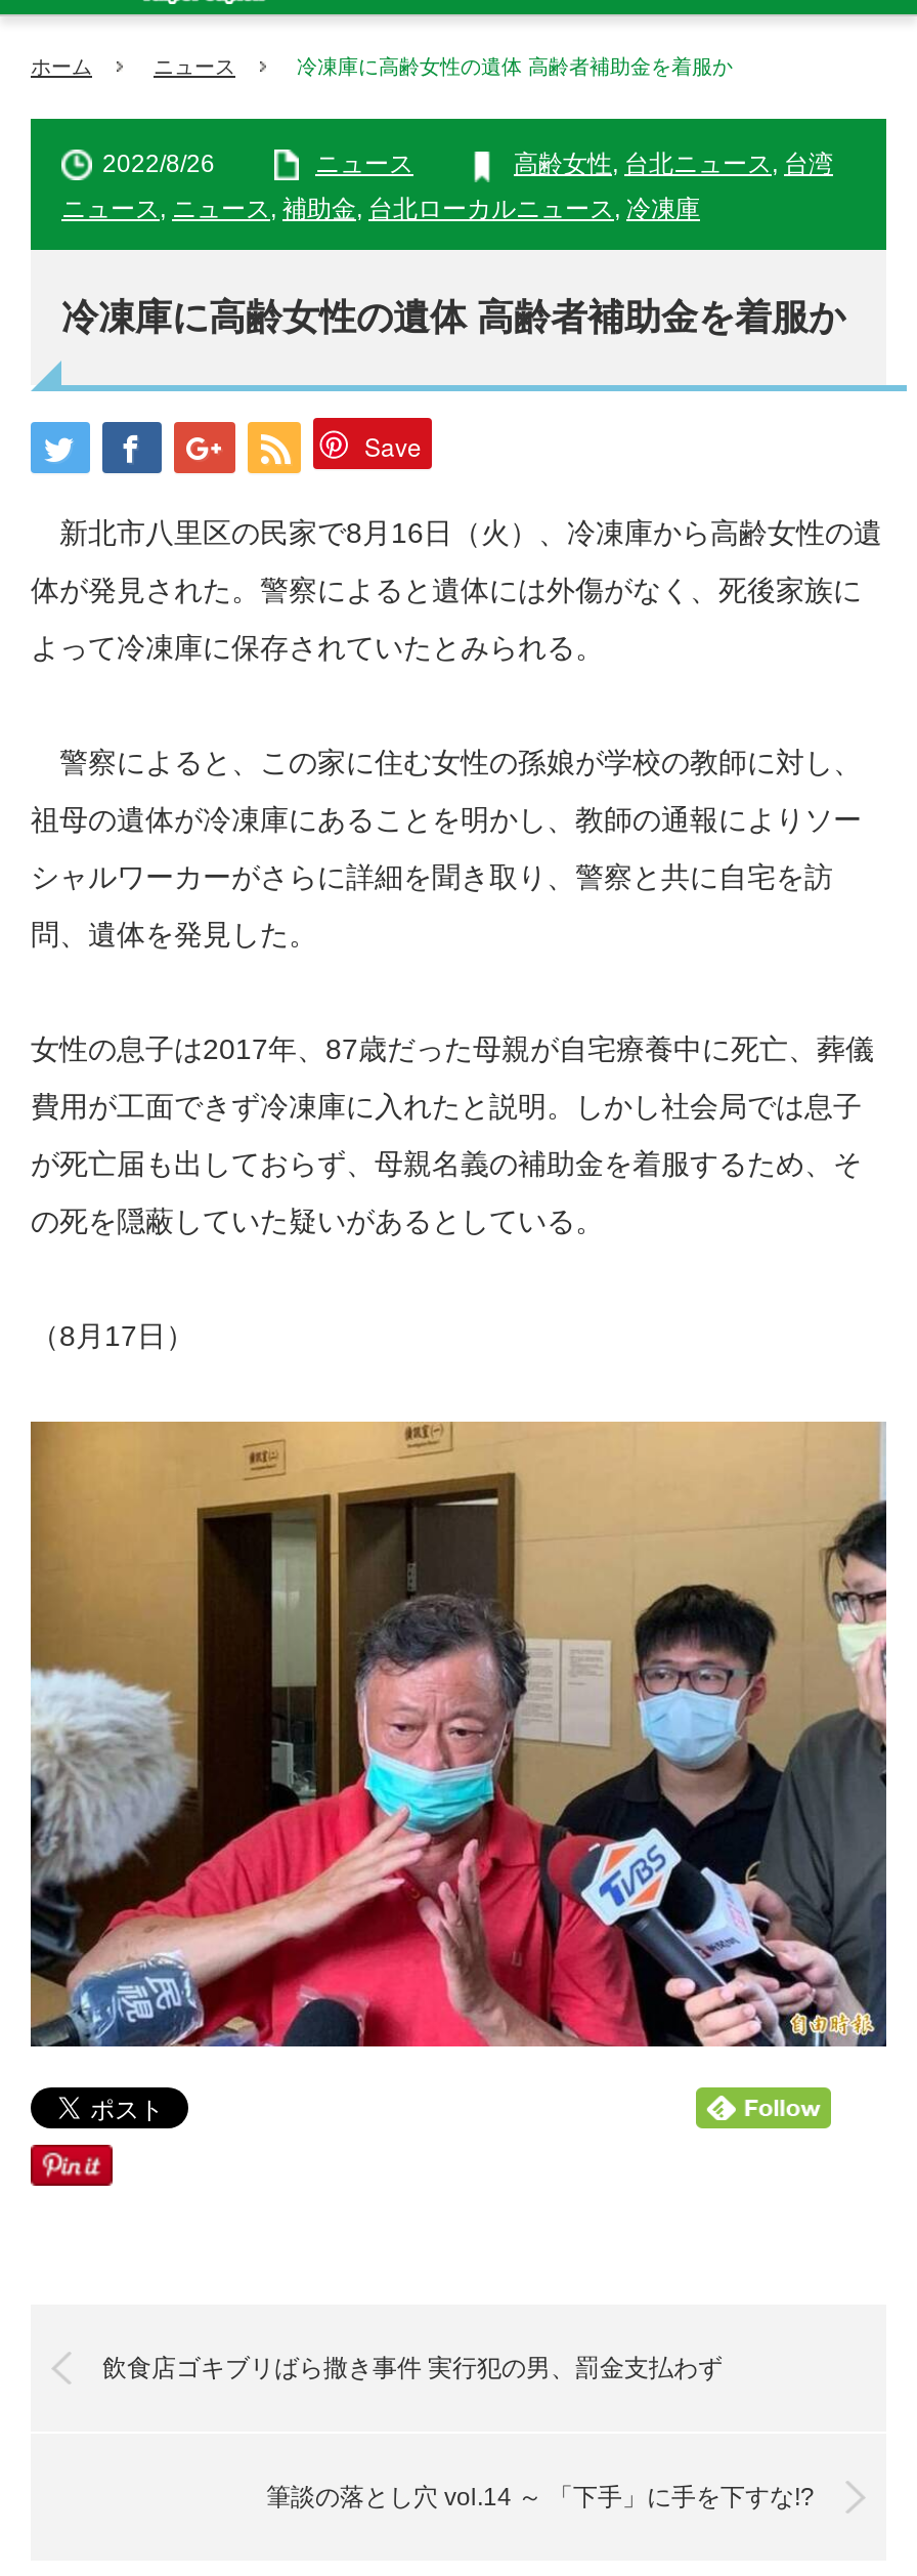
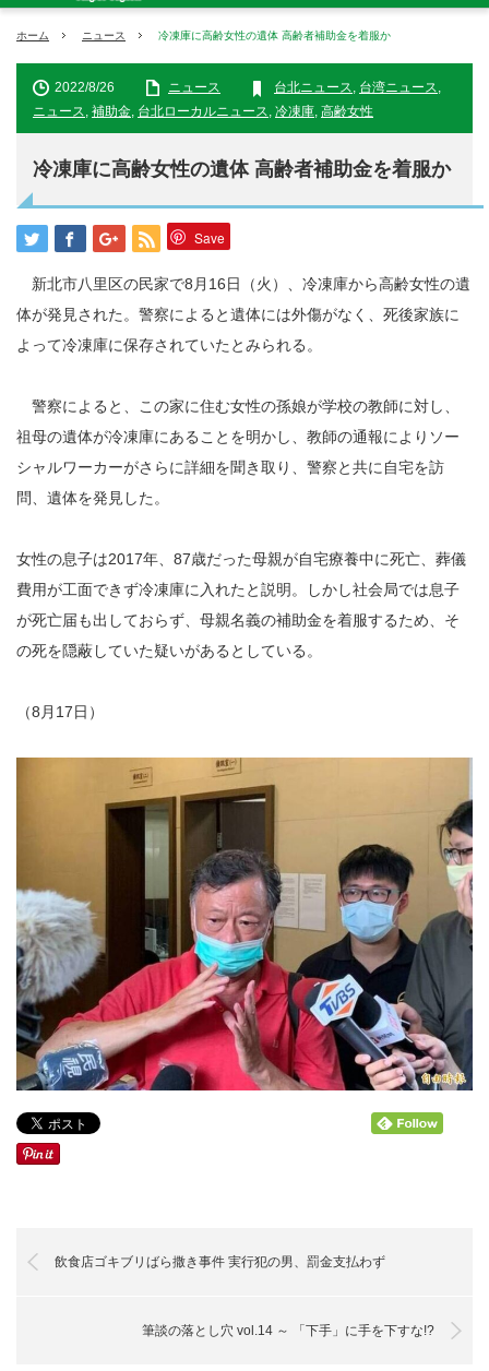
[514,150,833,178] 高齢女性,台北ニュース,台湾 -> [274,80,441,95] 台北ニュース,台湾ニュース,
[61,195,700,223] ニュース,ニュース,補助金,台北ローカルニュース,冷凍庫 -> [33,104,373,119] ニュース,補助金,台北ローカルニュース,冷凍庫,高齢女性

